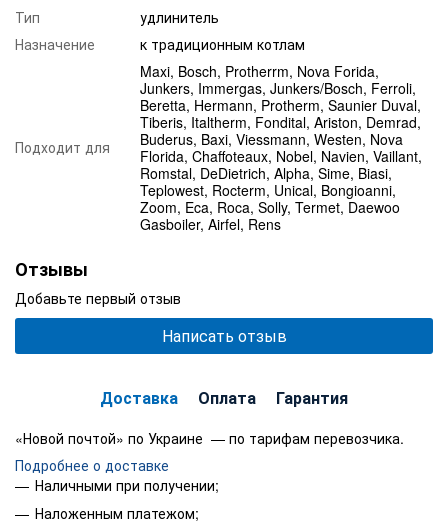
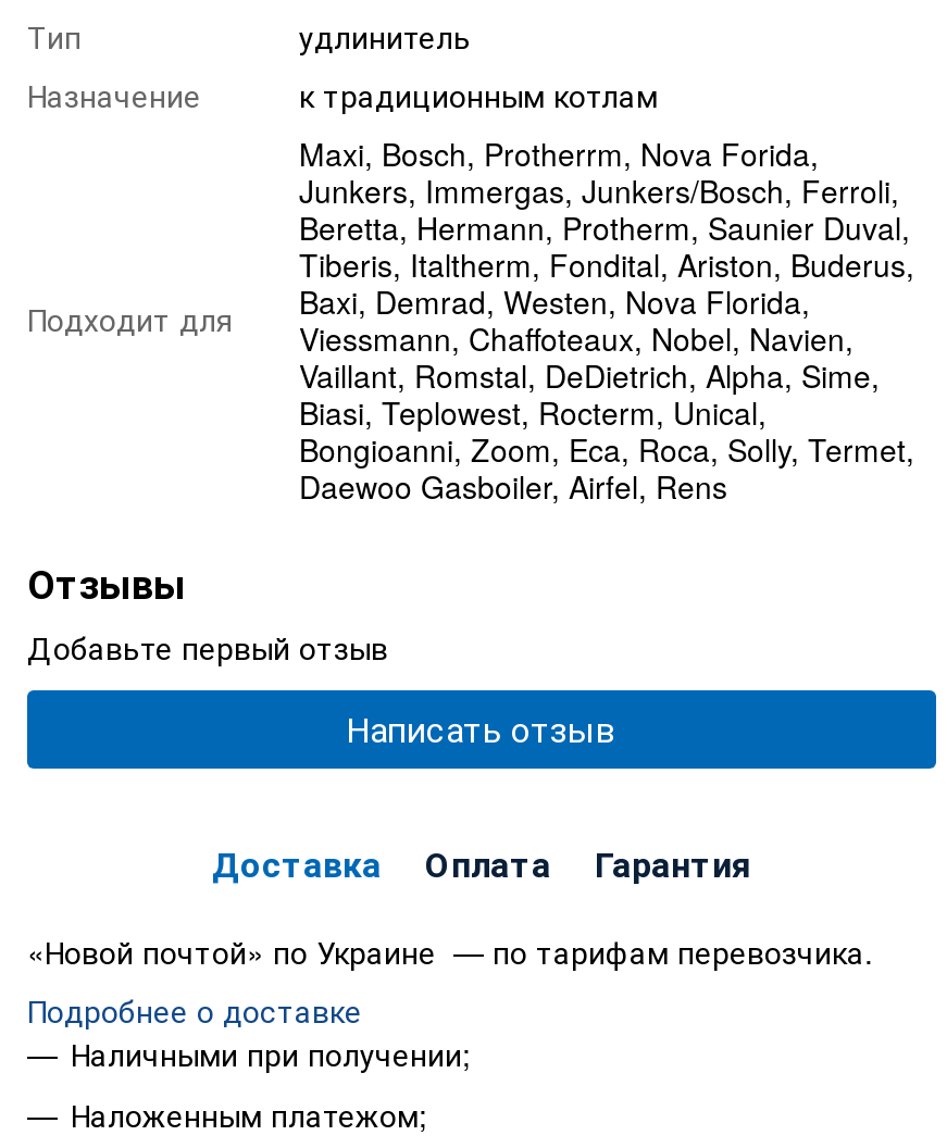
[140,112,422,234] Tiberis, Italtherm, Fondital, Ariston, Demrad, | Buderus, Baxi, Viessmann, Westen, Nova | Florida, Chaffoteaux, Nobel, Navien, Vaillant, | Romstal, DeDietrich, Alpha, Sime, Biasi, | Teplowest, Rocterm, Unical, Bongioanni, | Zoom, Eca, Roca, Solly, Termet, Daewoo | Gasboiler, Airfel, Rens -> [299,242,914,507] Tiberis, Italtherm, Fondital, Ariston, Buderus, | Baxi, Demrad, Westen, Nova Florida, | Viessmann, Chaffoteaux, Nobel, Navien, | Vaillant, Romstal, DeDietrich, Alpha, Sime, | Biasi, Teplowest, Rocterm, Unical, | Bongioanni, Zoom, Eca, Roca, Solly, Termet, | Daewoo Gasboiler, Airfel, Rens

